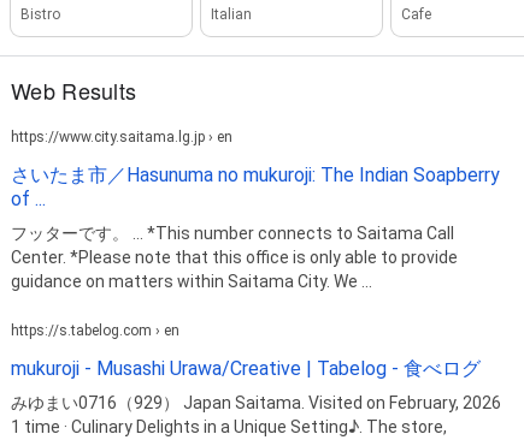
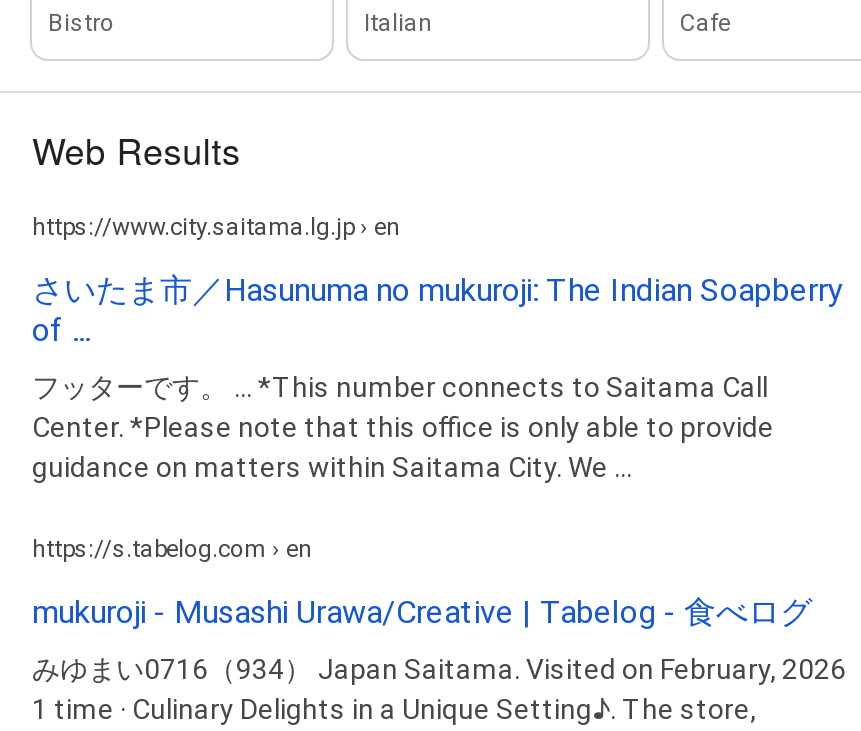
[11,393,501,412] みゆまい0716（929） Japan Saitama. Visited on February, 2026 -> [32,652,846,684] みゆまい0716（934） Japan Saitama. Visited on February, 2026

